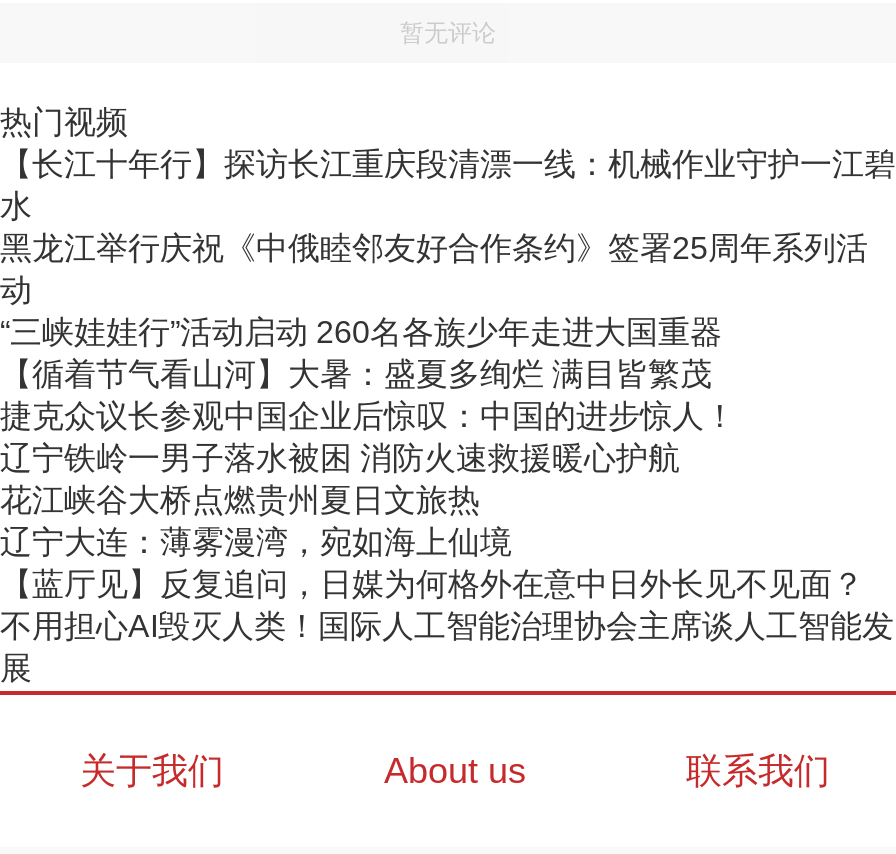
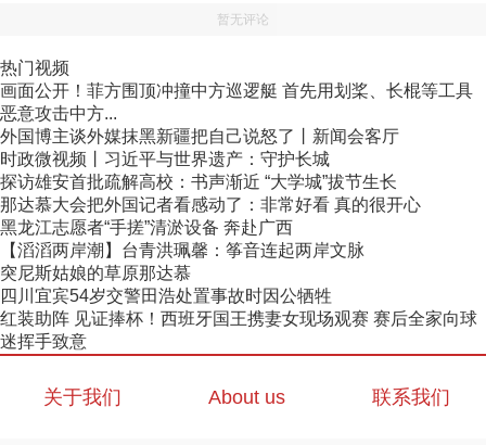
[0,147,896,685] 【长江十年行】探访长江重庆段清漂一线：机械作业守护一江碧 | 水 | 黑龙江举行庆祝《中俄睦邻友好合作条约》签署25周年系列活 | 动 | “三峡娃娃行”活动启动 260名各族少年走进大国重器 | 【循着节气看山河】大暑：盛夏多绚烂 满目皆繁茂 | 捷克众议长参观中国企业后惊叹：中国的进步惊人！ | 辽宁铁岭一男子落水被困 消防火速救援暖心护航 | 花江峡谷大桥点燃贵州夏日文旅热 | 辽宁大连：薄雾漫湾，宛如海上仙境 | 【蓝厅见】反复追问，日媒为何格外在意中日外长见不见面？ | 不用担心AI毁灭人类！国际人工智能治理协会主席谈人工智能发 | 展 -> [0,81,477,351] 画面公开！菲方围顶冲撞中方巡逻艇 首先用划桨、长棍等工具 | 恶意攻击中方... | 外国博主谈外媒抹黑新疆把自己说怒了丨新闻会客厅 | 时政微视频丨习近平与世界遗产：守护长城 | 探访雄安首批疏解高校：书声渐近 “大学城”拔节生长 | 那达慕大会把外国记者看感动了：非常好看 真的很开心 | 黑龙江志愿者“手搓”清淤设备 奔赴广西 | 【滔滔两岸潮】台青洪珮馨：筝音连起两岸文脉 | 突尼斯姑娘的草原那达慕 | 四川宜宾54岁交警田浩处置事故时因公牺牲 | 红装助阵 见证捧杯！西班牙国王携妻女现场观赛 赛后全家向球 | 迷挥手致意

